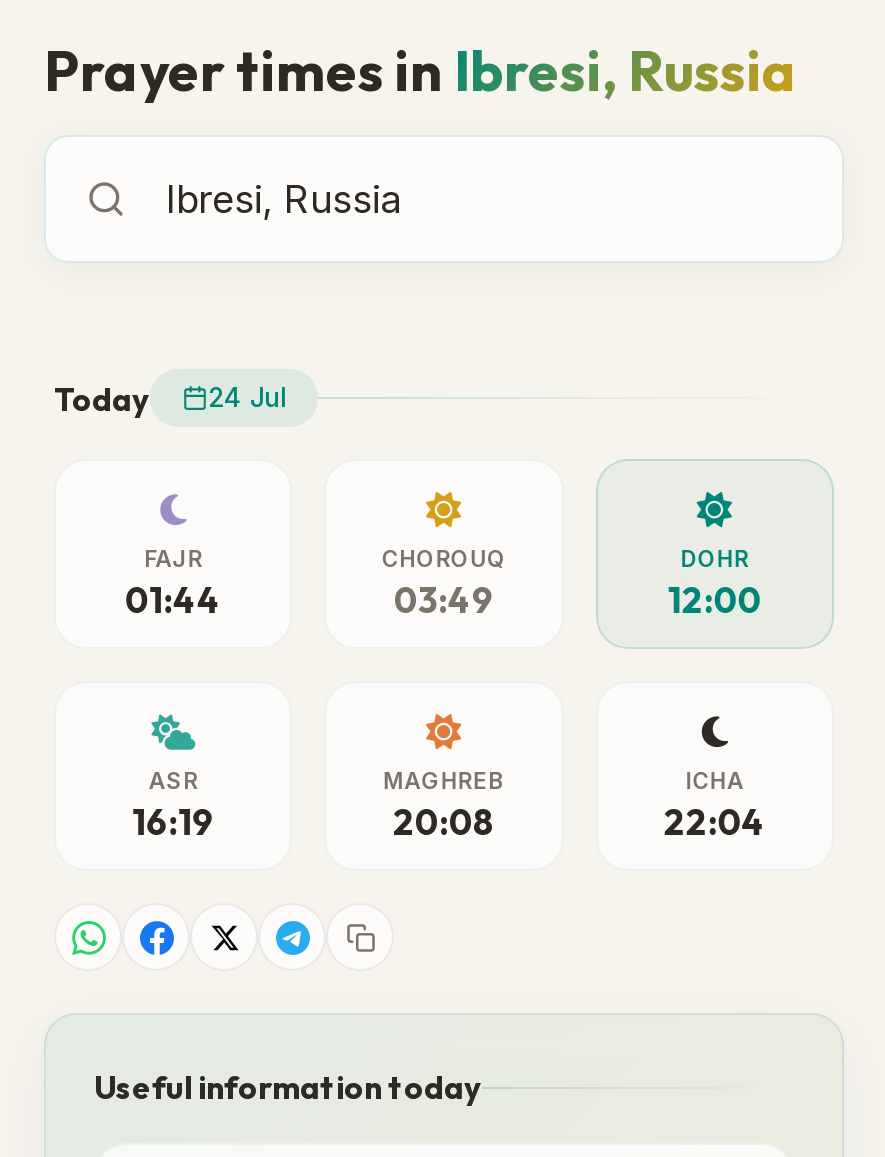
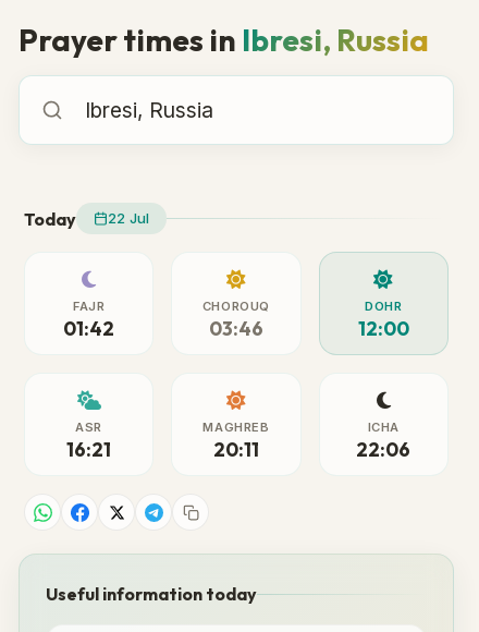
[54,378,286,418] Today 24 Jul -> [24,208,149,229] Today 22 Jul
[125,576,221,622] 01:44 -> [63,315,115,341] 01:42
[394,576,494,622] 03:49 -> [209,315,263,341] 03:46
[132,798,214,844] 16:19 -> [67,436,111,461] 16:21
[393,798,495,844] 20:08 -> [213,436,259,461] 20:11
[664,798,766,844] 22:04 -> [356,436,411,461] 22:06

